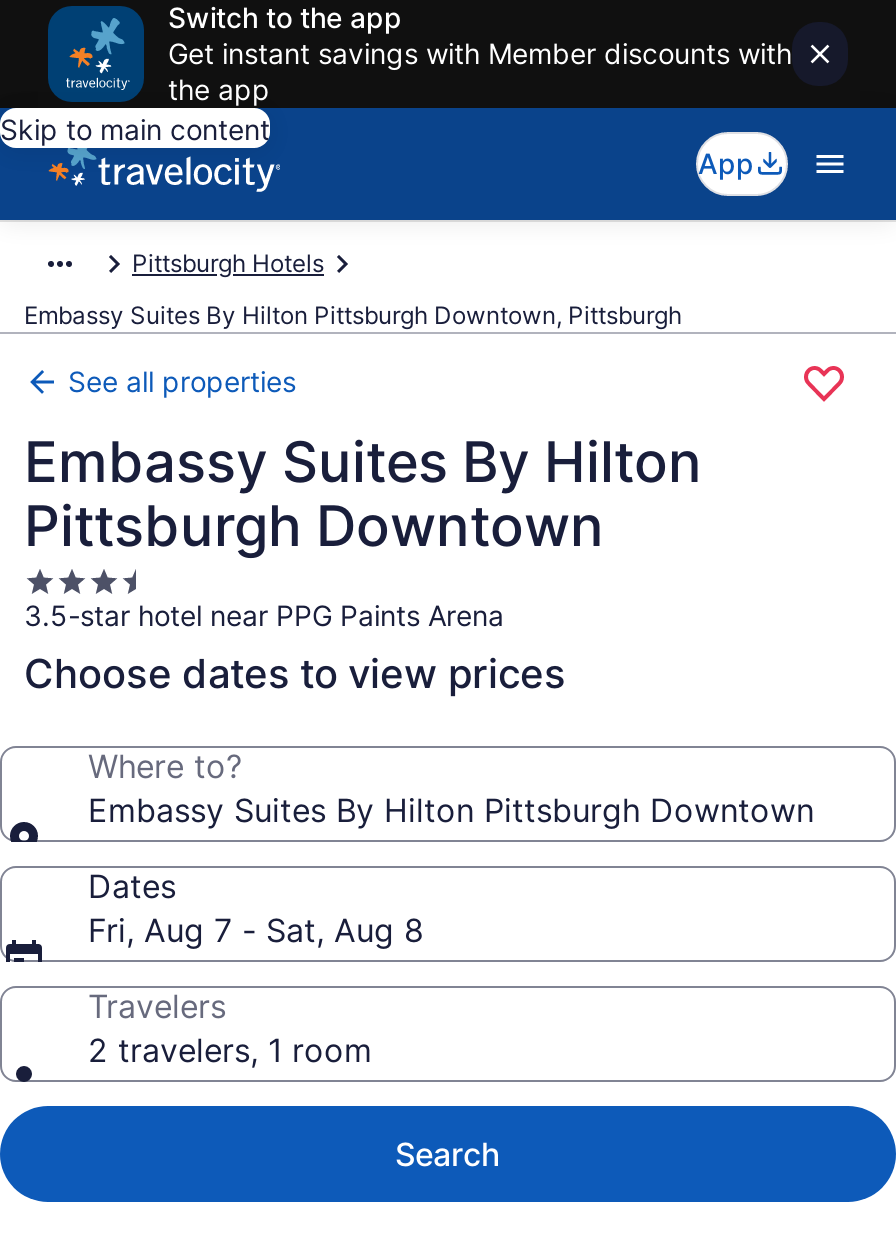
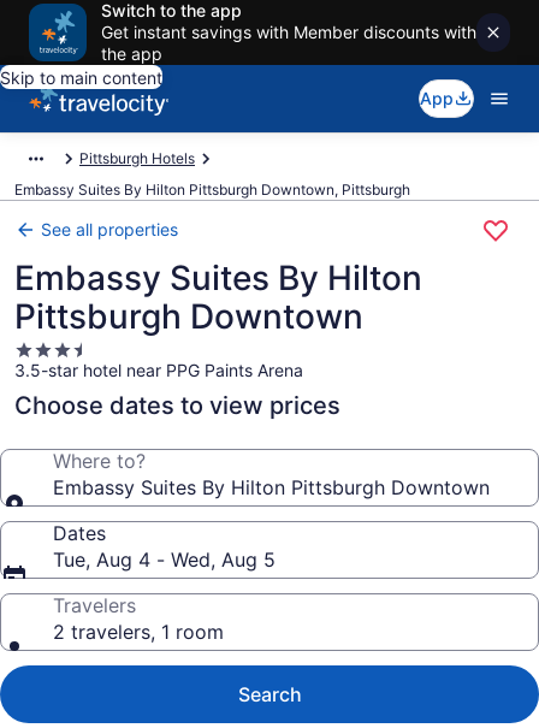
[88,910,424,950] Fri, Aug 7 - Sat, Aug 8 -> [53,548,276,572] Tue, Aug 4 - Wed, Aug 5

